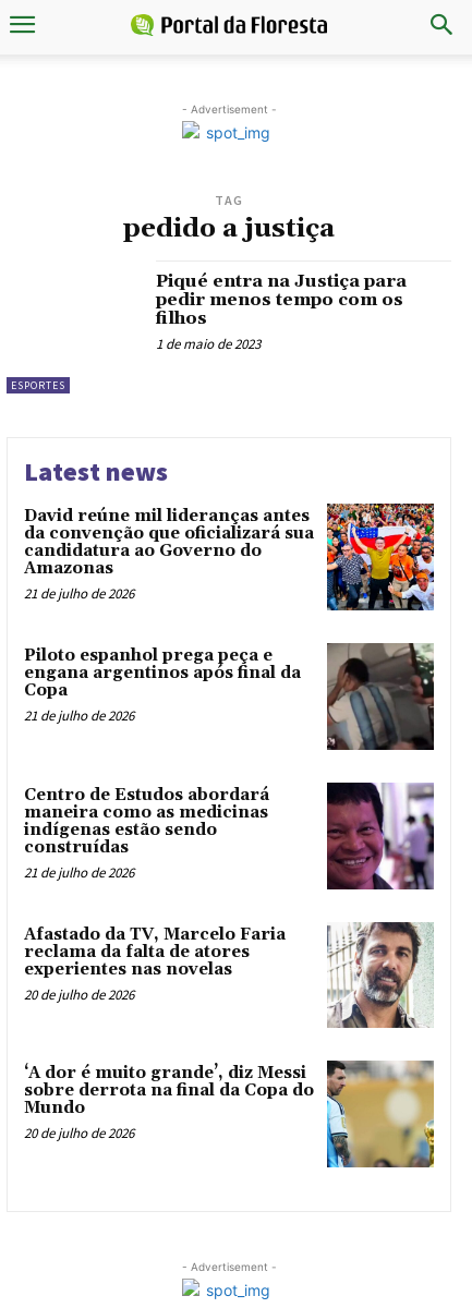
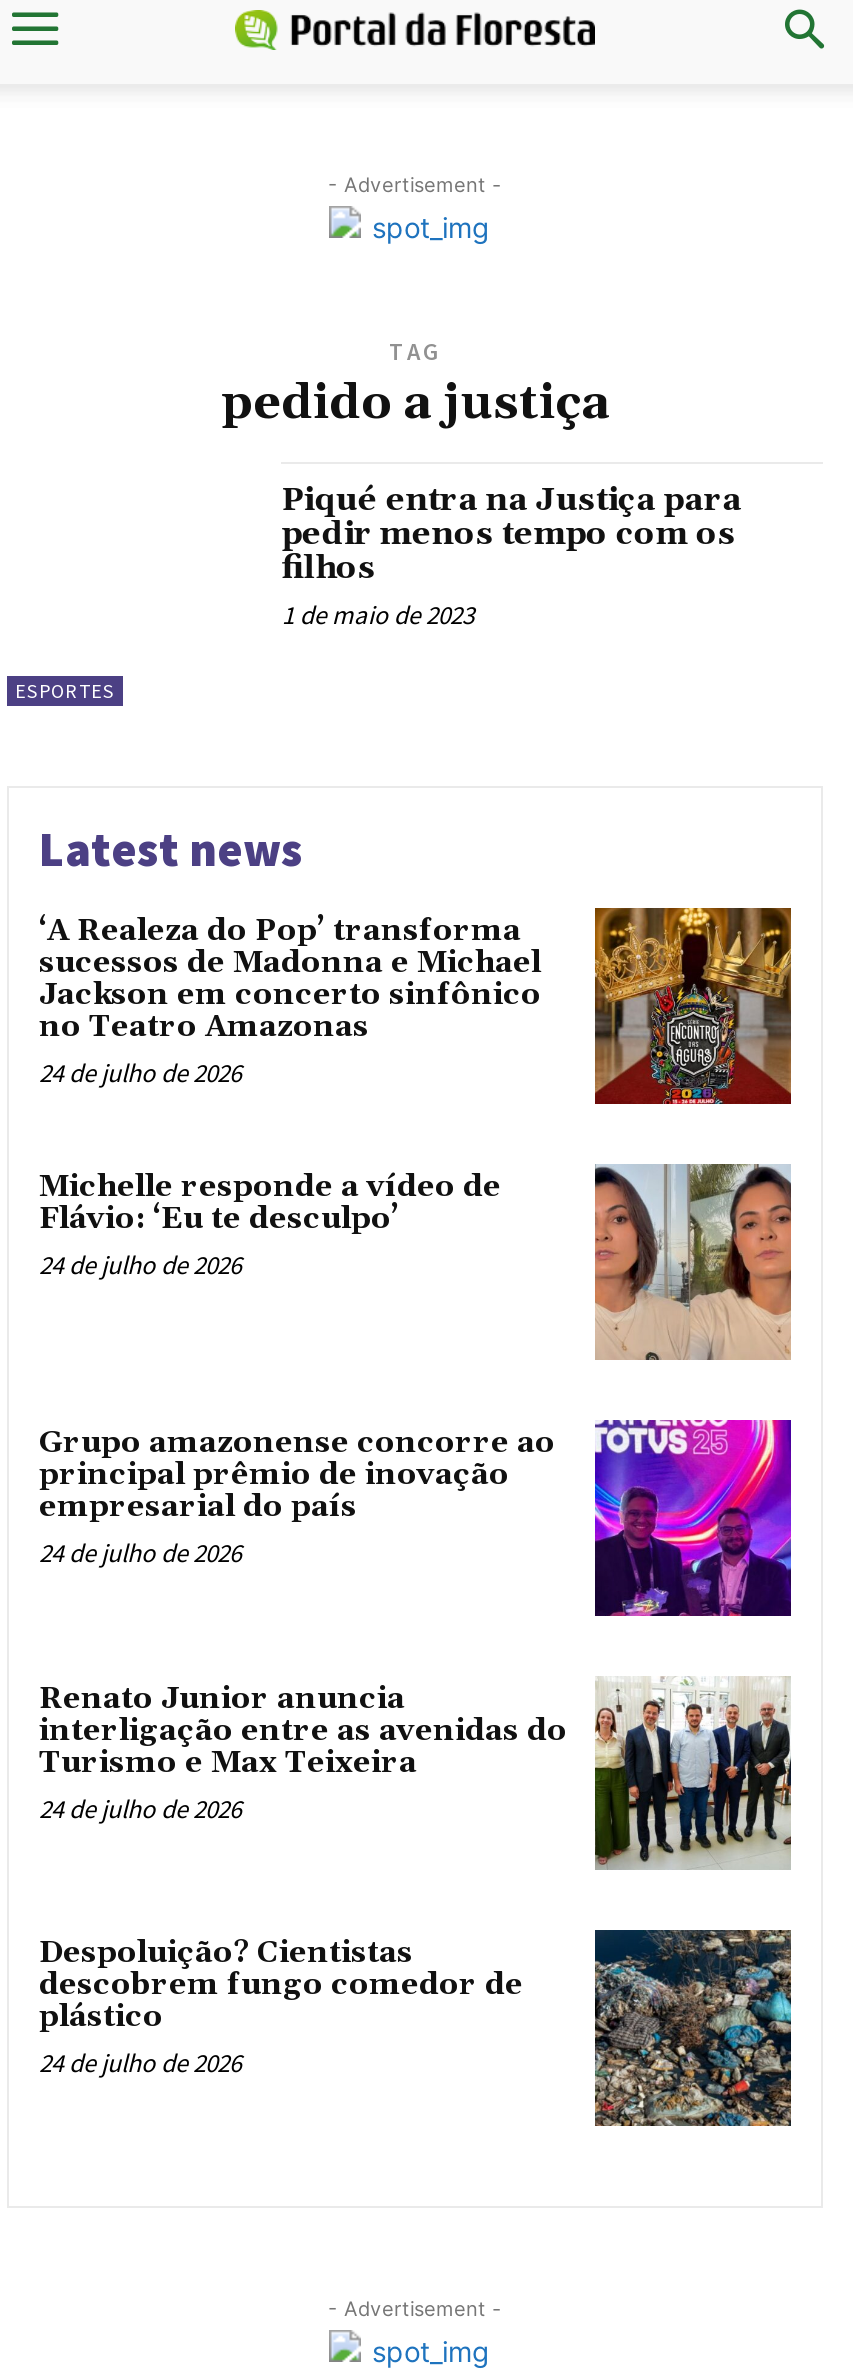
[24,502,435,611] [image] | David reúne mil lideranças antes | da convenção que oficializará sua | candidatura ao Governo do | Amazonas | 21 de julho de 2026 -> [39,906,793,1106] [image] | ‘A Realeza do Pop’ transforma | sucessos de Madonna e Michael | Jackson em concerto sinfônico | no Teatro Amazonas | 24 de julho de 2026
[24,645,301,725] Piloto espanhol prega peça e | engana argentinos após final da | Copa | 21 de julho de 2026 -> [39,1168,501,1282] Michelle responde a vídeo de | Flávio: ‘Eu te desculpo’ | 24 de julho de 2026
[326,643,435,751] [image] -> [593,1164,793,1360] [image]
[24,785,269,882] Centro de Estudos abordará | maneira como as medicinas | indígenas estão sendo | construídas | 21 de julho de 2026 -> [39,1424,555,1570] Grupo amazonense concorre ao | principal prêmio de inovação | empresarial do país | 24 de julho de 2026
[326,782,435,891] [image] -> [593,1418,793,1618] [image]
[24,921,434,1028] [image] | Afastado da TV, Marcelo Faria | reclama da falta de atores | experientes nas novelas | 20 de julho de 2026 -> [39,1676,793,1870] [image] | Renato Junior anuncia | interligação entre as avenidas do | Turismo e Max Teixeira | 24 de julho de 2026
[24,1059,435,1168] [image] | ‘A dor é muito grande’, diz Messi | sobre derrota na final da Copa do | Mundo | 20 de julho de 2026 -> [39,1928,793,2128] [image] | Despoluição? Cientistas | descobrem fungo comedor de | plástico | 24 de julho de 2026

